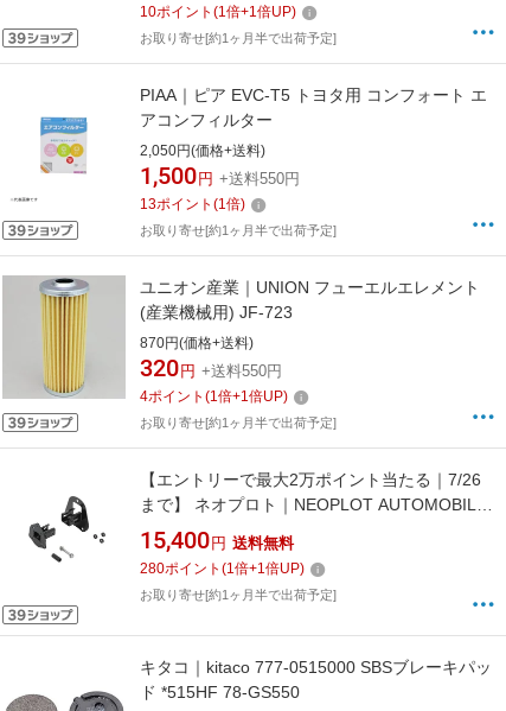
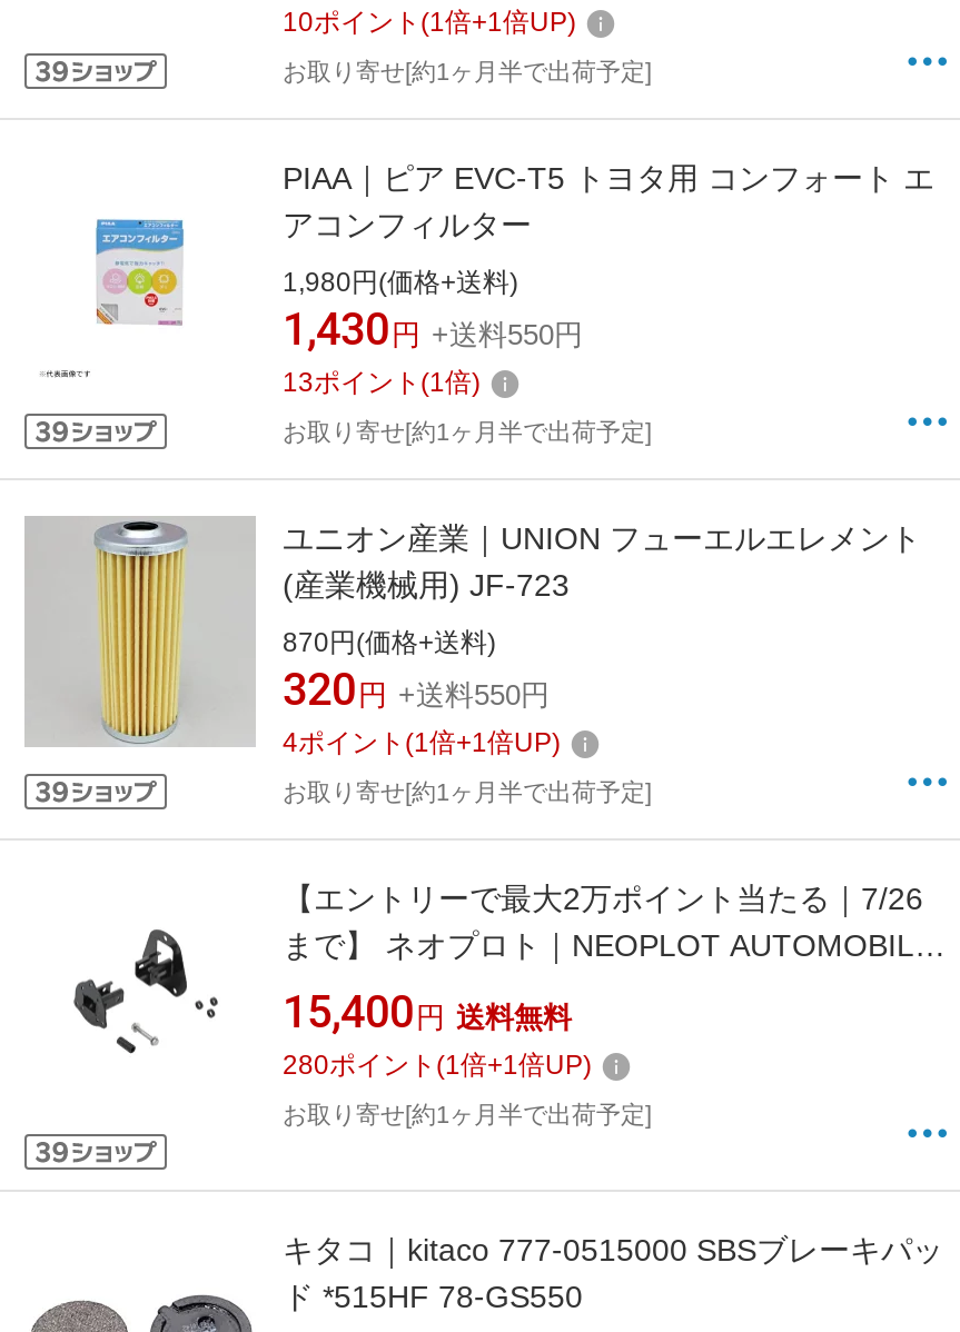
[140,142,265,159] 2,050円(価格+送料) -> [283,267,518,298] 1,980円(価格+送料)
[140,161,300,190] 1,500円 +送料550円 -> [283,302,583,356] 1,430円 +送料550円

